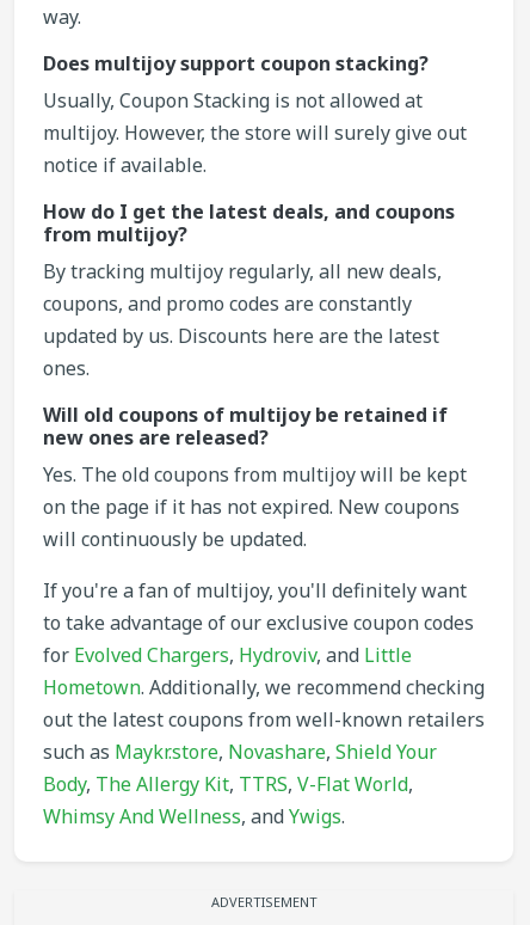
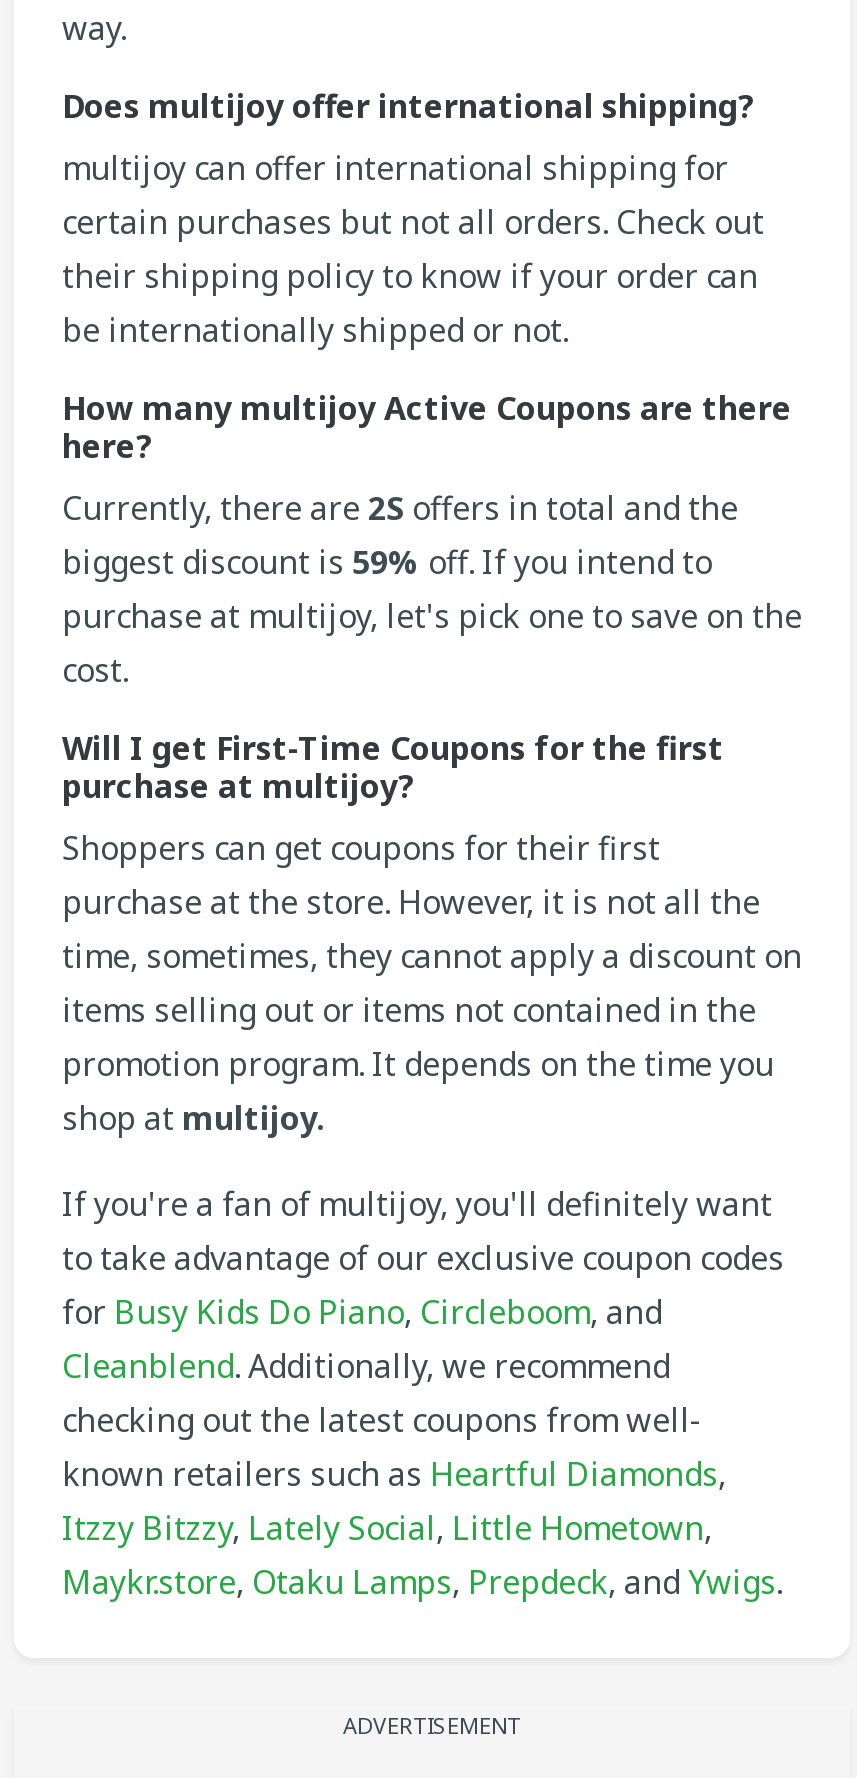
[43,50,467,178] Does multijoy support coupon stacking? | Usually, Coupon Stacking is not allowed at | multijoy. However, the store will surely give out | notice if available. -> [62,84,764,352] Does multijoy offer international shipping? | multijoy can offer international shipping for | certain purchases but not all orders. Check out | their shipping policy to know if your order can | be internationally shipped or not.
[43,198,455,381] How do I get the latest deals, and coupons | from multijoy? | By tracking multijoy regularly, all new deals, | coupons, and promo codes are constantly | updated by us. Discounts here are the latest | ones. -> [62,386,802,692] How many multijoy Active Coupons are there | here? | Currently, there are 2S offers in total and the | biggest discount is 59% off. If you intend to | purchase at multijoy, let's pick one to save on the | cost.
[43,401,467,552] Will old coupons of multijoy be retained if | new ones are released? | Yes. The old coupons from multijoy will be kept | on the page if it has not expired. New coupons | will continuously be updated. -> [62,726,802,1140] Will I get First-Time Coupons for the first | purchase at multijoy? | Shoppers can get coupons for their first | purchase at the store. However, it is not all the | time, sometimes, they cannot apply a discount on | items selling out or items not contained in the | promotion program. It depends on the time you | shop at multijoy.
[43,642,485,829] for Evolved Chargers, Hydroviv, and Little | Hometown. Additionally, we recommend checking | out the latest coupons from well-known retailers | such as Maykr.store, Novashare, Shield Your | Body, The Allergy Kit, TTRS, V-Flat World, | Whimsy And Wellness, and Ywigs. -> [62,1290,782,1604] for Busy Kids Do Piano, Circleboom, and | Cleanblend. Additionally, we recommend | checking out the latest coupons from well- | known retailers such as Heartful Diamonds, | Itzzy Bitzzy, Lately Social, Little Hometown, | Maykr.store, Otaku Lamps, Prepdeck, and Ywigs.

